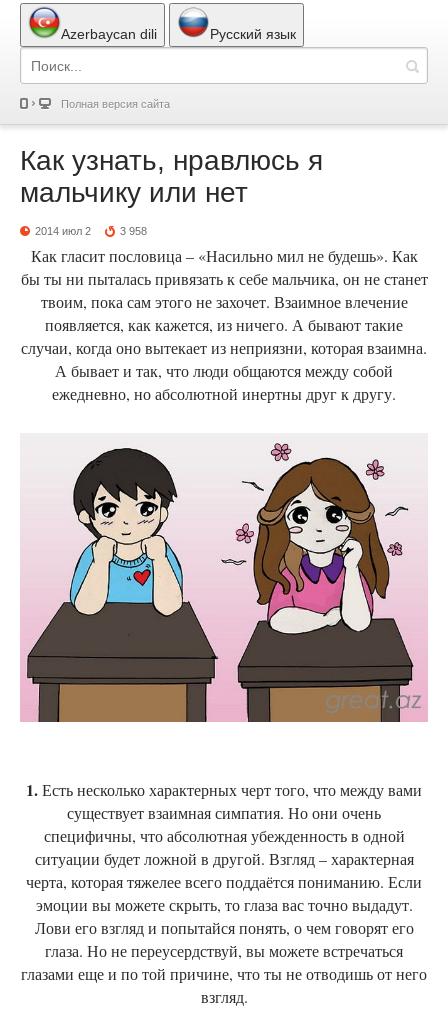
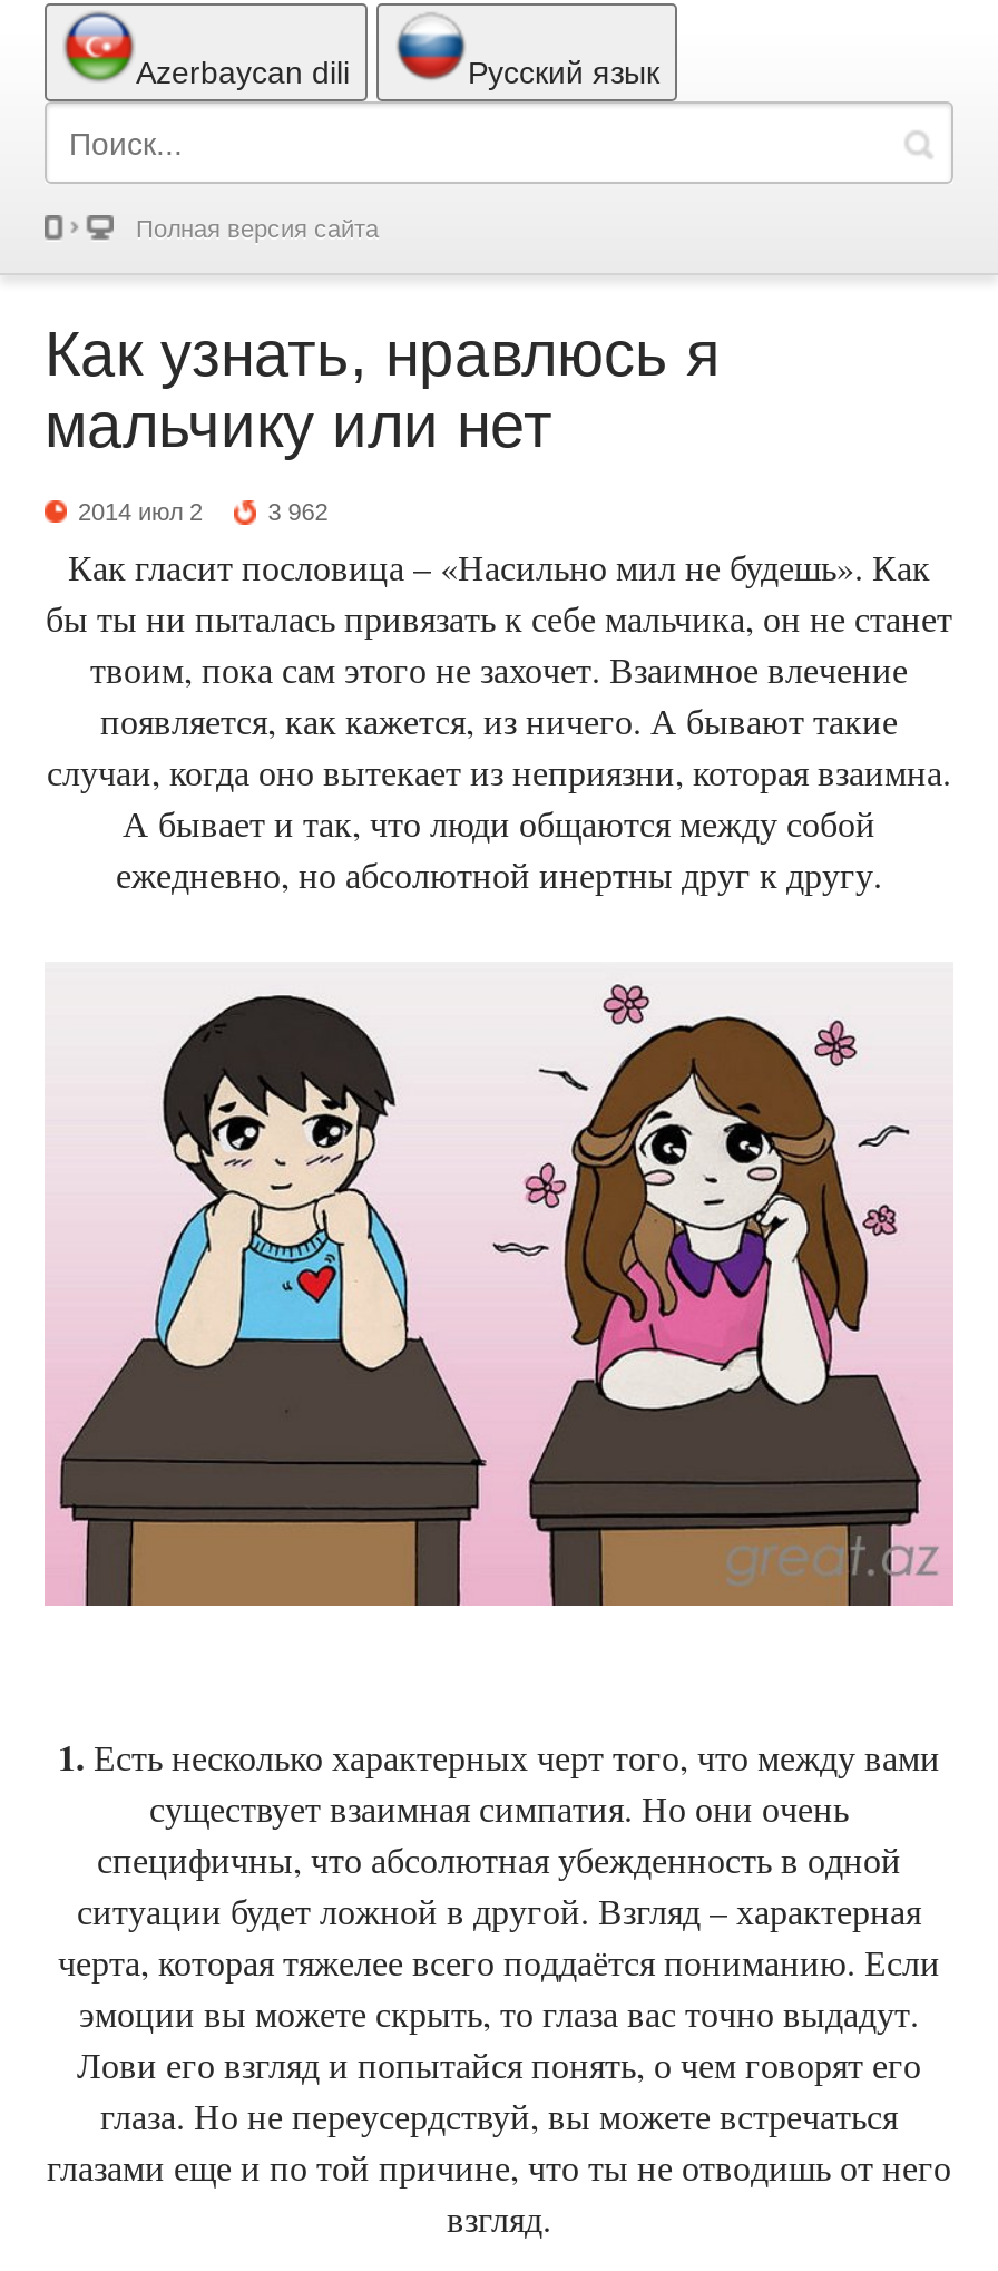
[120,225,147,237] 3 958 -> [268,498,328,525] 3 962

